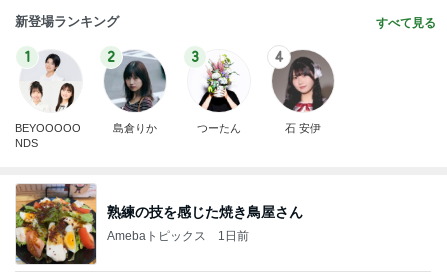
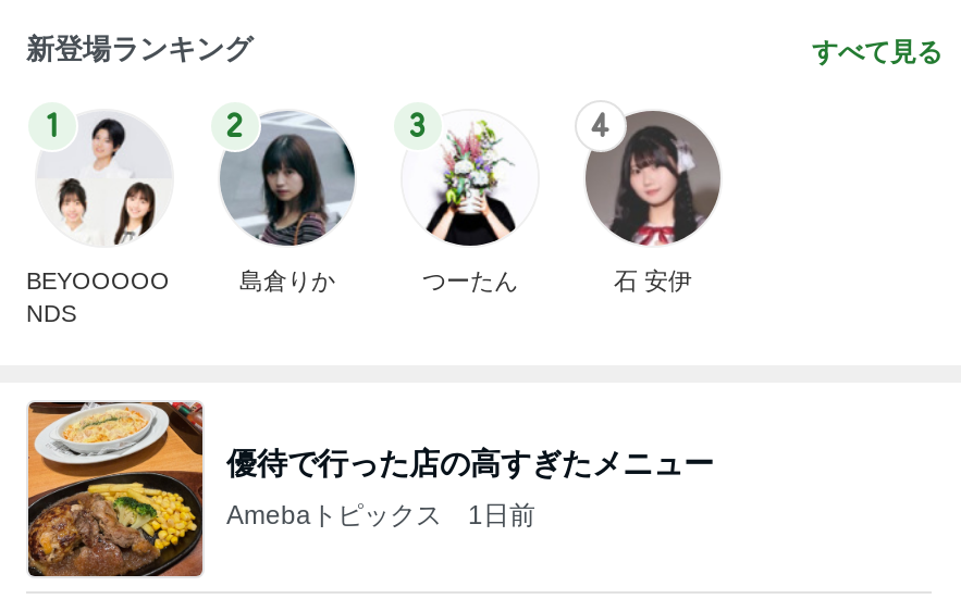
[15,183,303,265] [image] | 熟練の技を感じた焼き鳥屋さん -> [26,400,714,578] [image] | 優待で行った店の高すぎたメニュー

